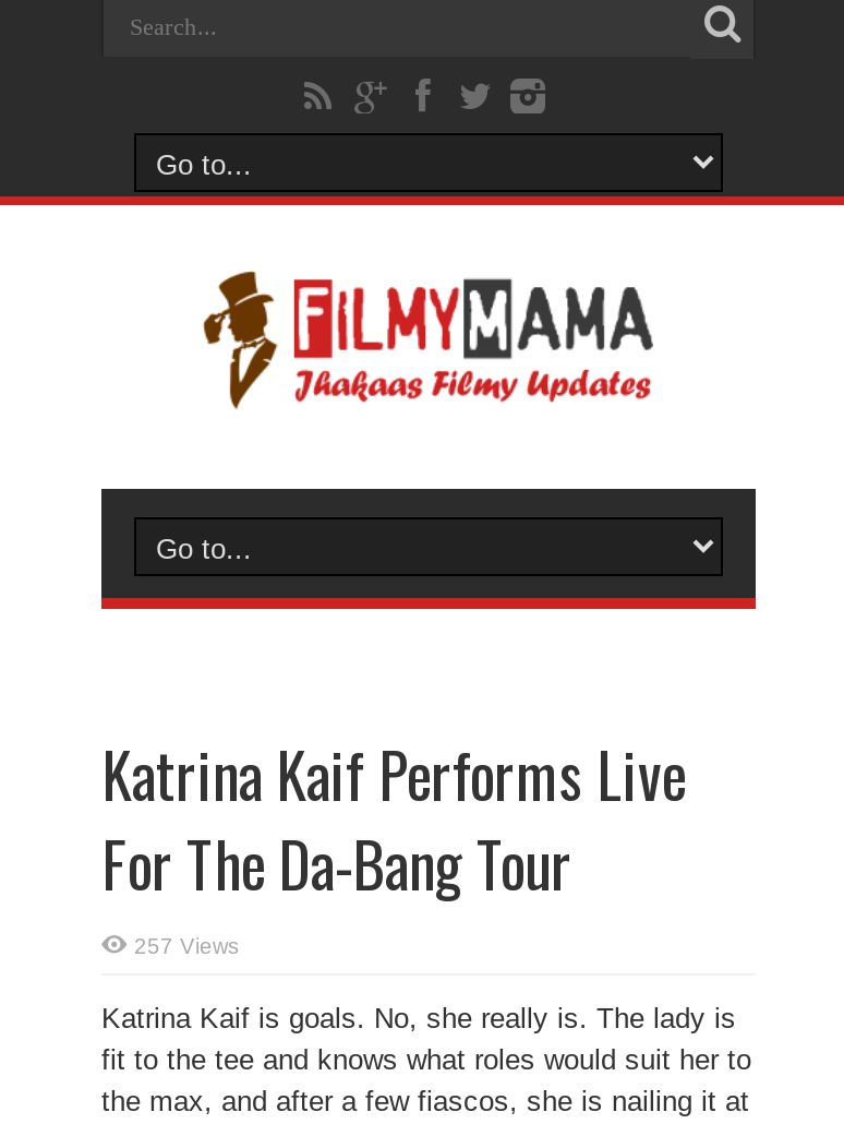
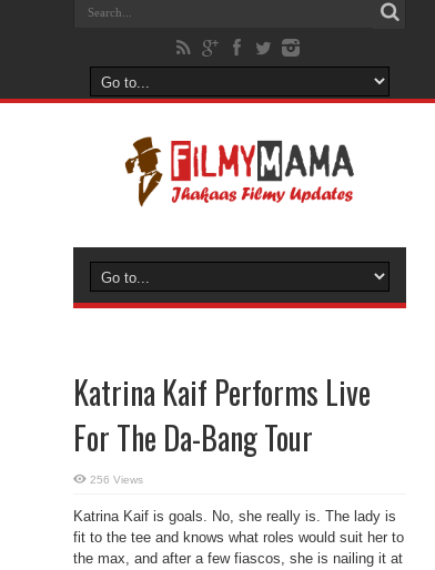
[134,934,239,958] 257 Views -> [90,474,143,486] 256 Views

